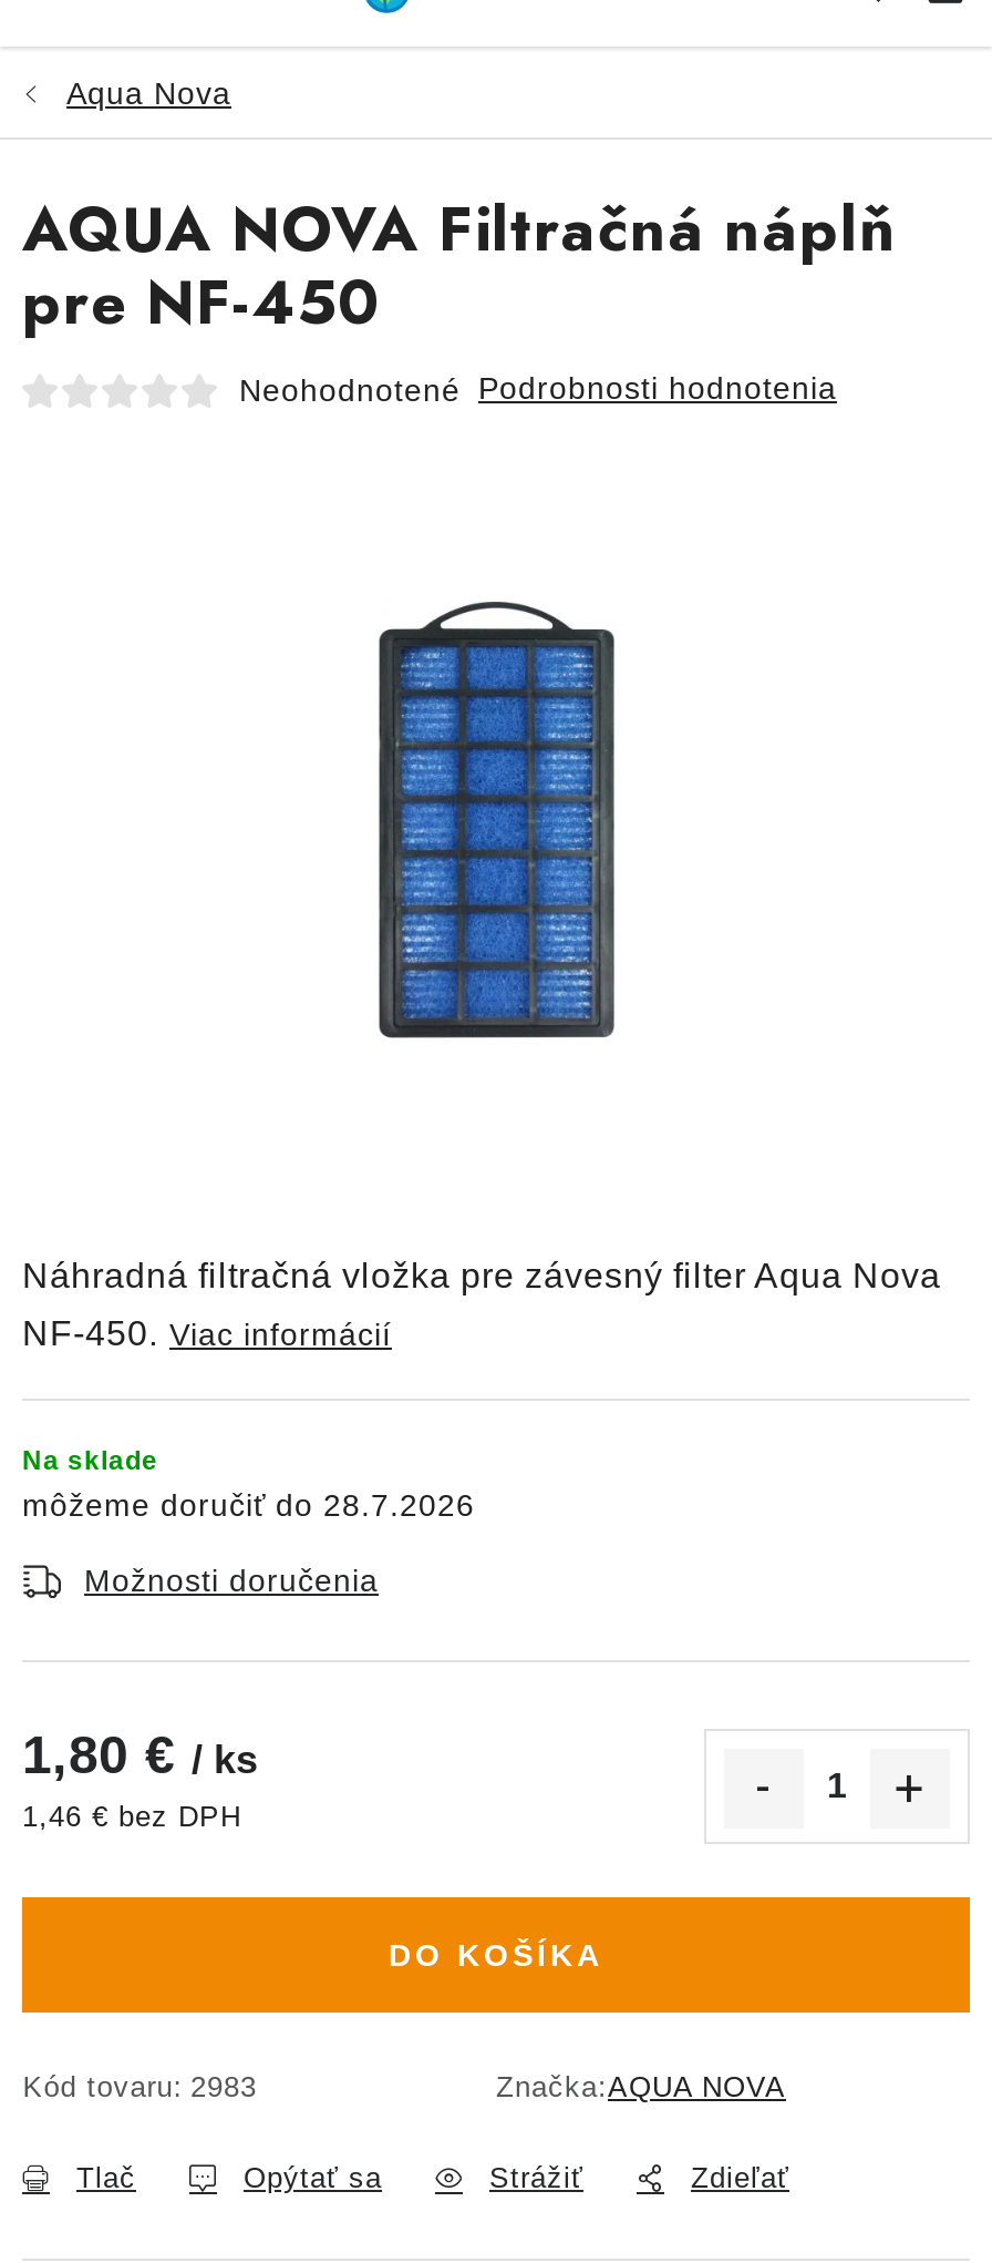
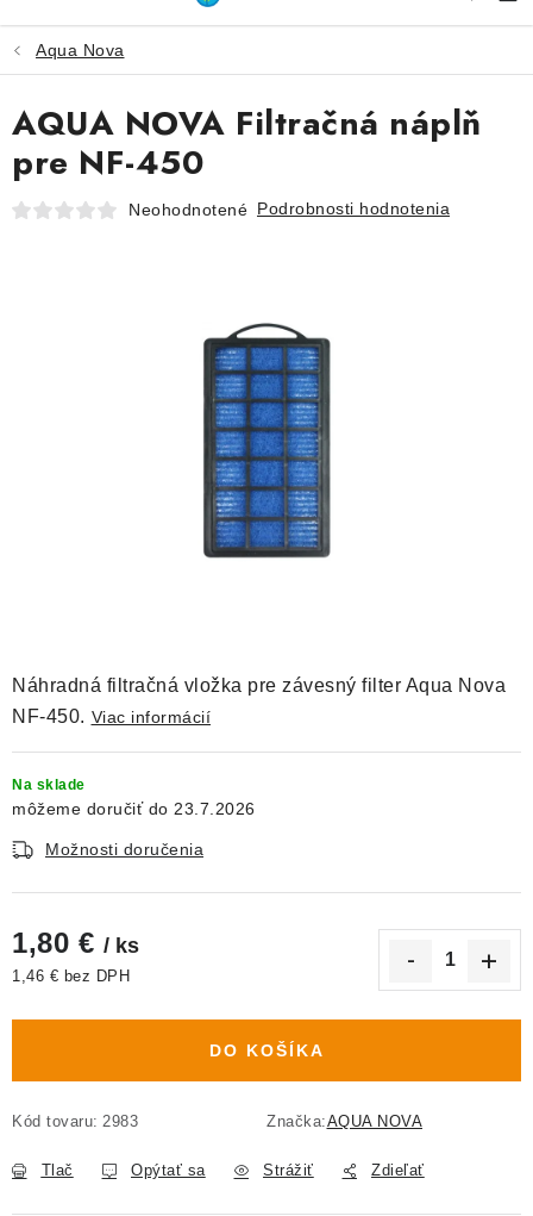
[323,1487,475,1523] 28.7.2026 -> [174,799,255,818] 23.7.2026

